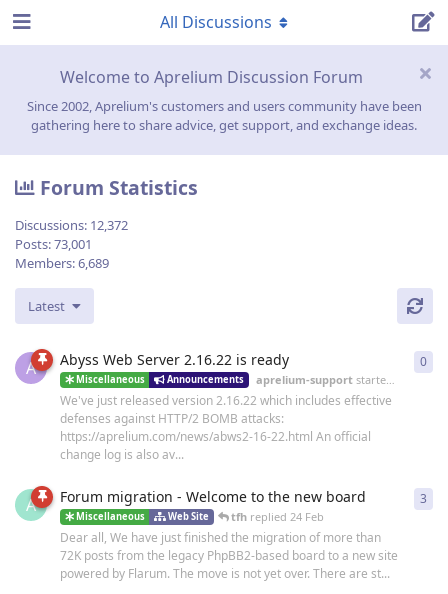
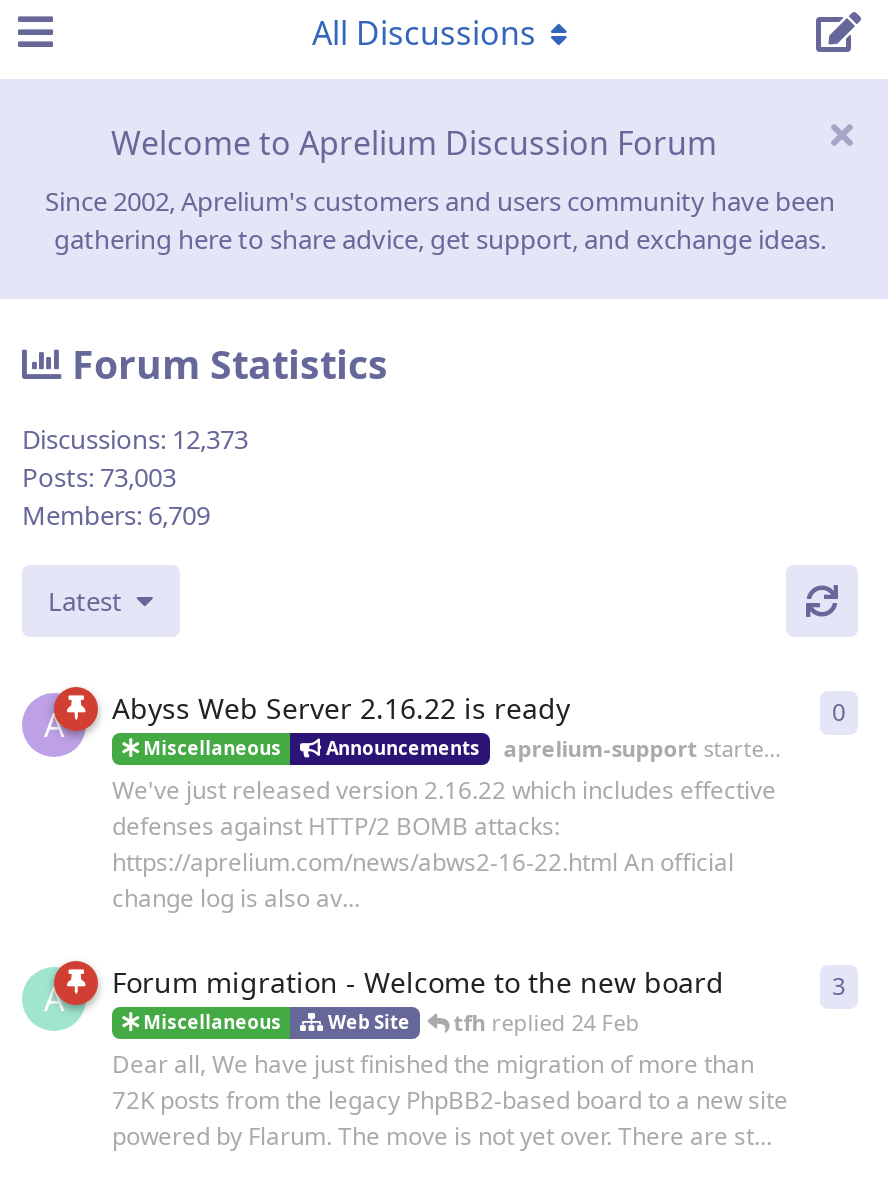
[15,216,128,234] Discussions: 12,372 -> [22,421,248,457] Discussions: 12,373
[15,235,92,253] Posts: 73,001 -> [22,459,176,495] Posts: 73,003
[15,254,109,272] Members: 6,689 -> [22,497,210,533] Members: 6,709

